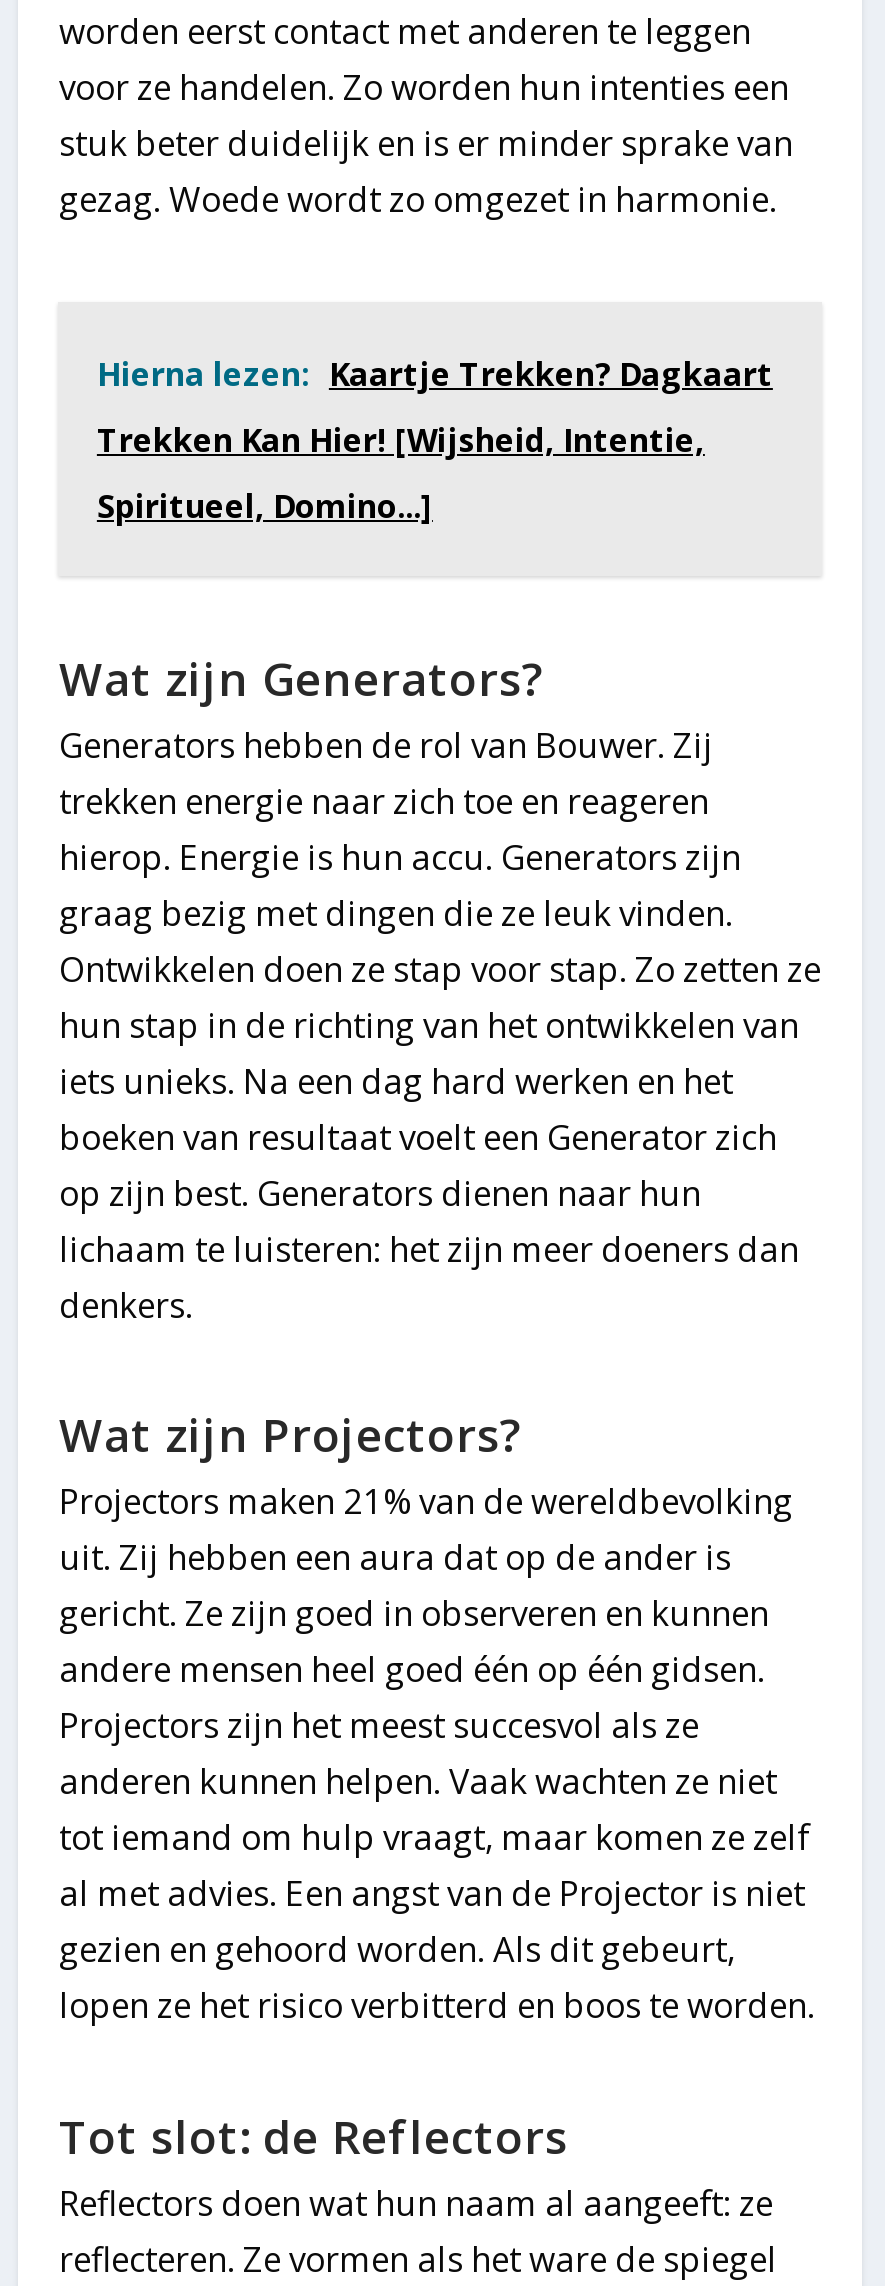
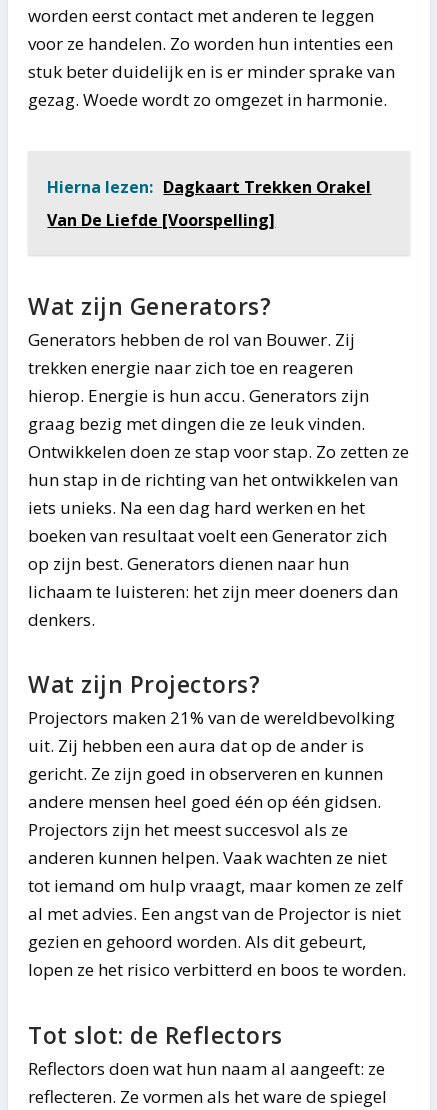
[97,352,773,528] Hierna lezen: Kaartje Trekken? Dagkaart | Trekken Kan Hier! [Wijsheid, Intentie, | Spiritueel, Domino...] -> [47,176,371,231] Hierna lezen: Dagkaart Trekken Orakel | Van De Liefde [Voorspelling]

